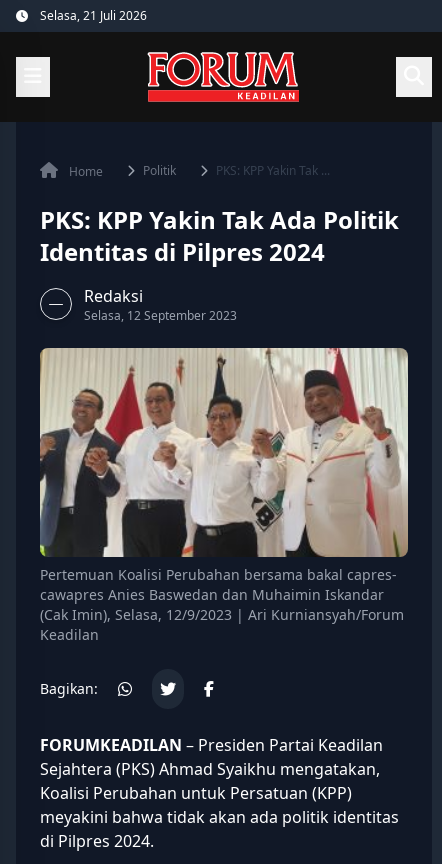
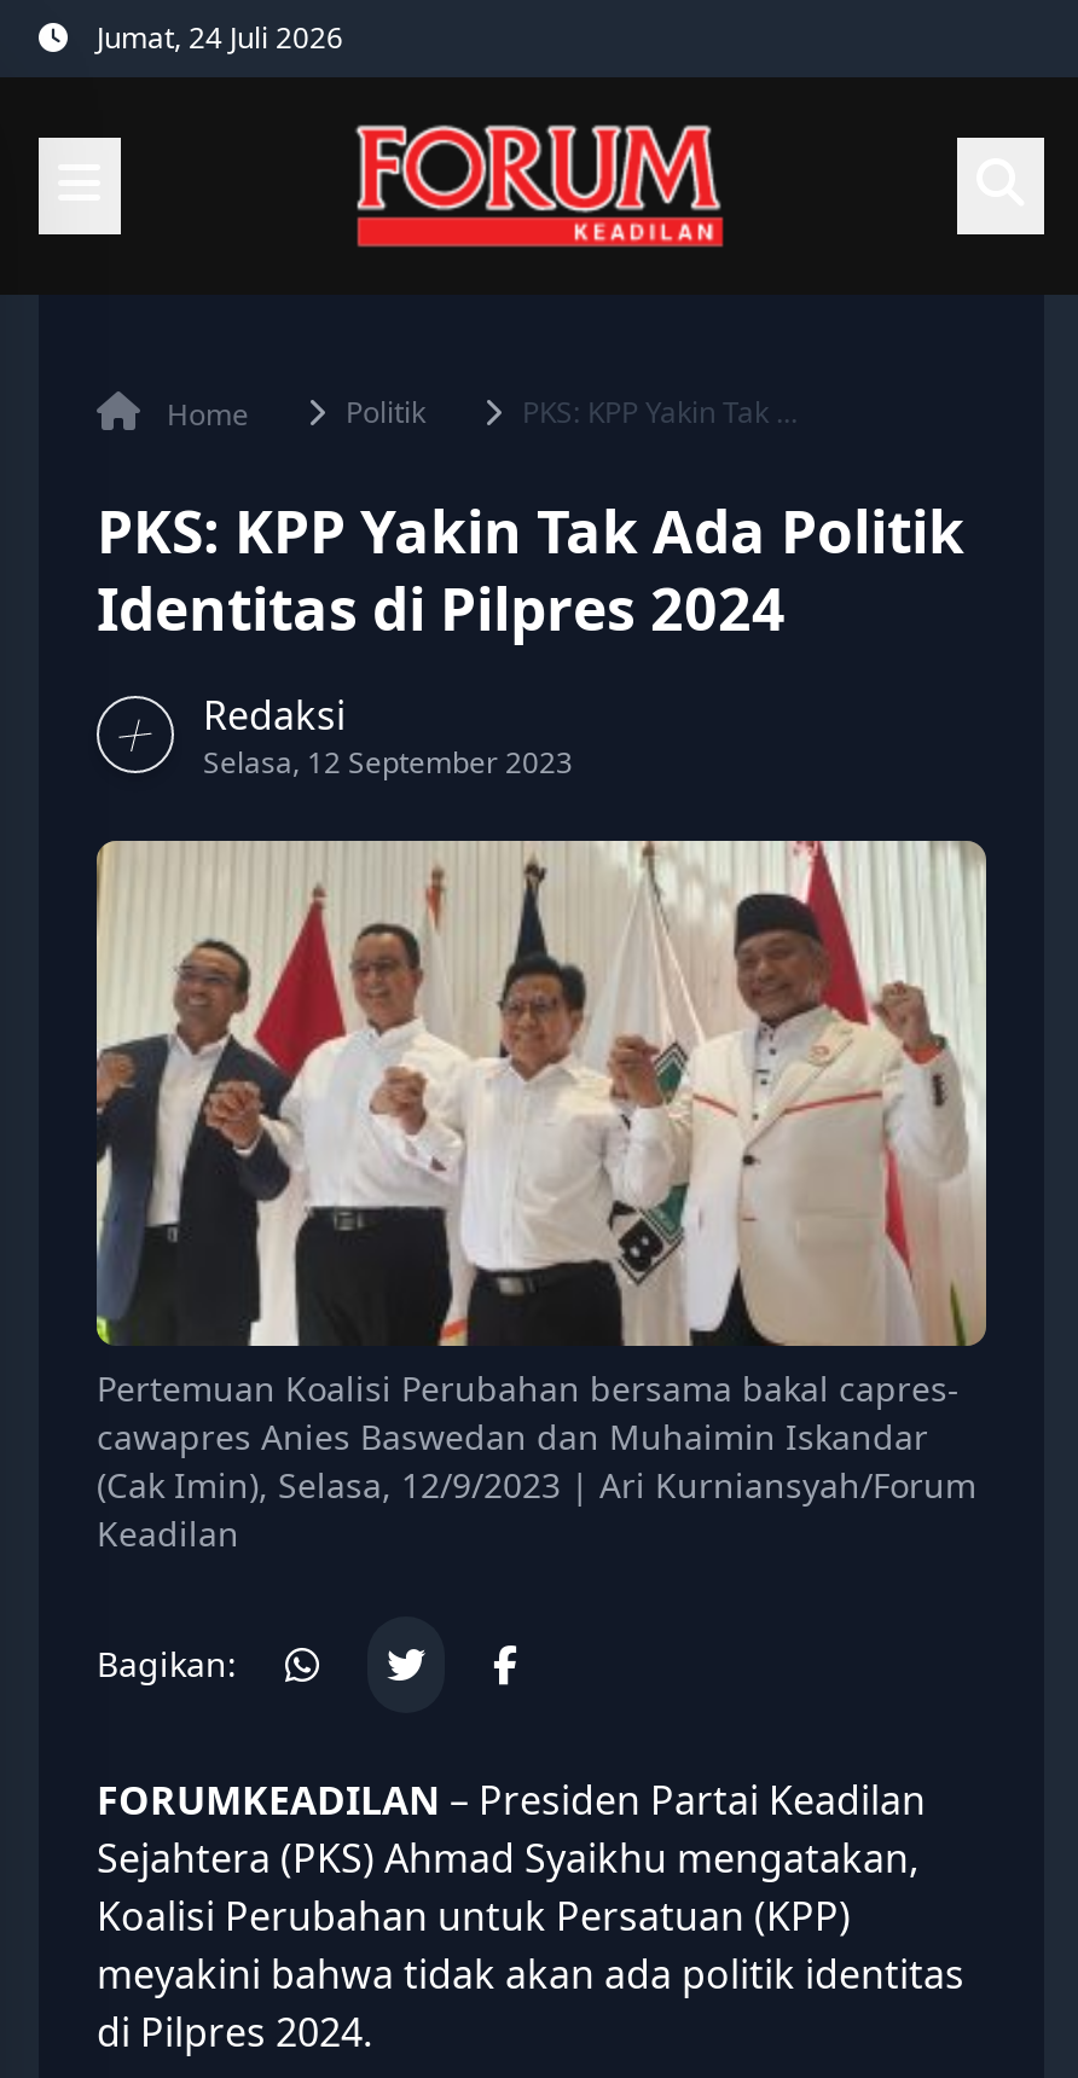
[40,7,147,24] Selasa, 21 Juli 2026 -> [97,17,343,58] Jumat, 24 Juli 2026

